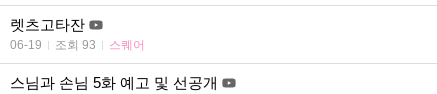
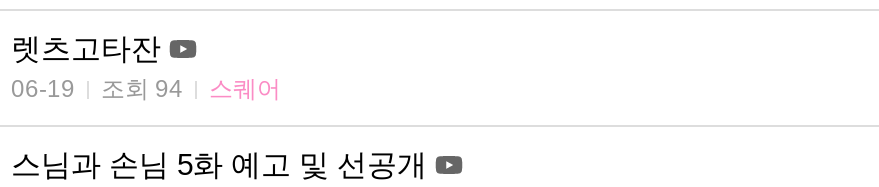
[10,38,145,52] 06-19 조회 93 스퀘어 -> [11,74,281,102] 06-19 조회 94 스퀘어

